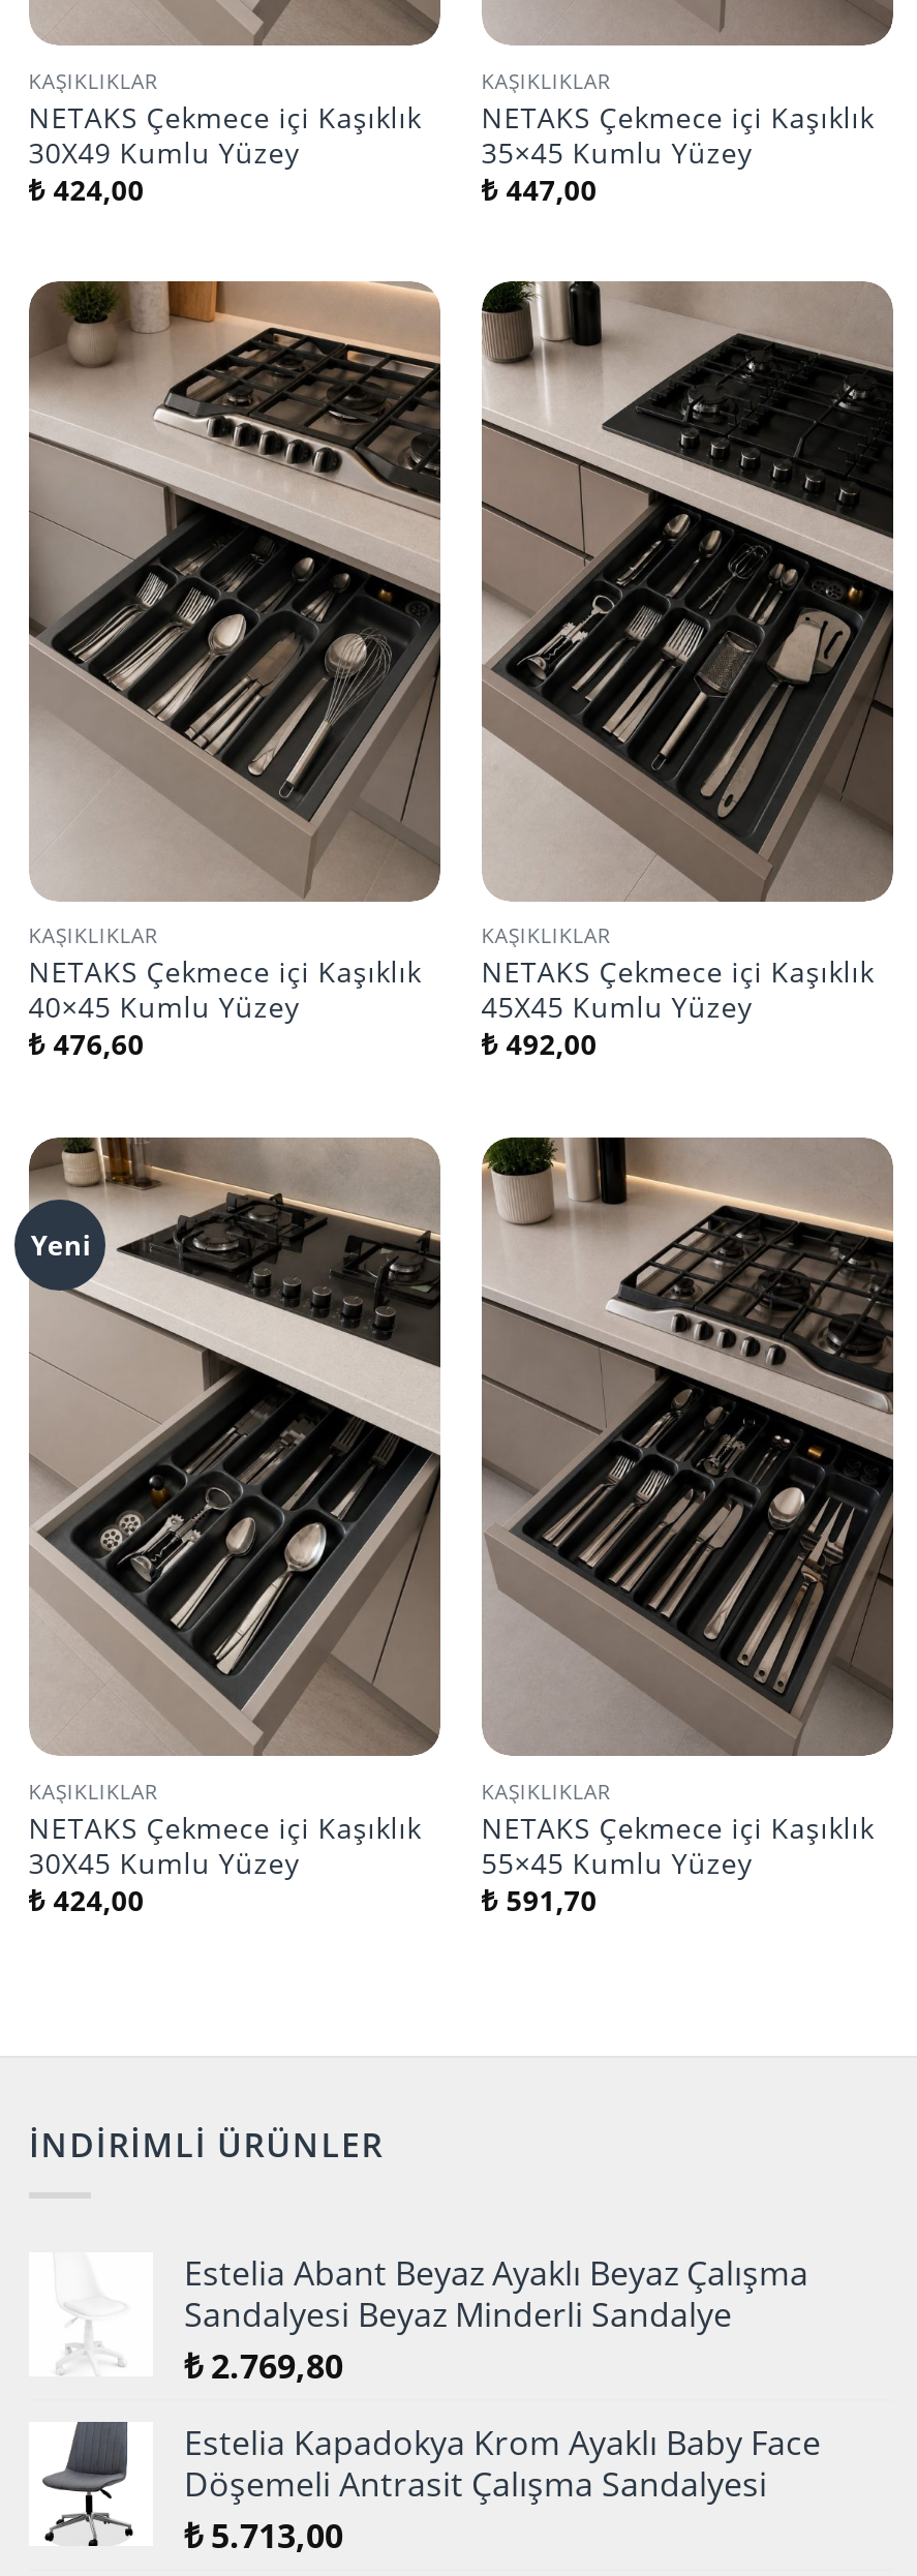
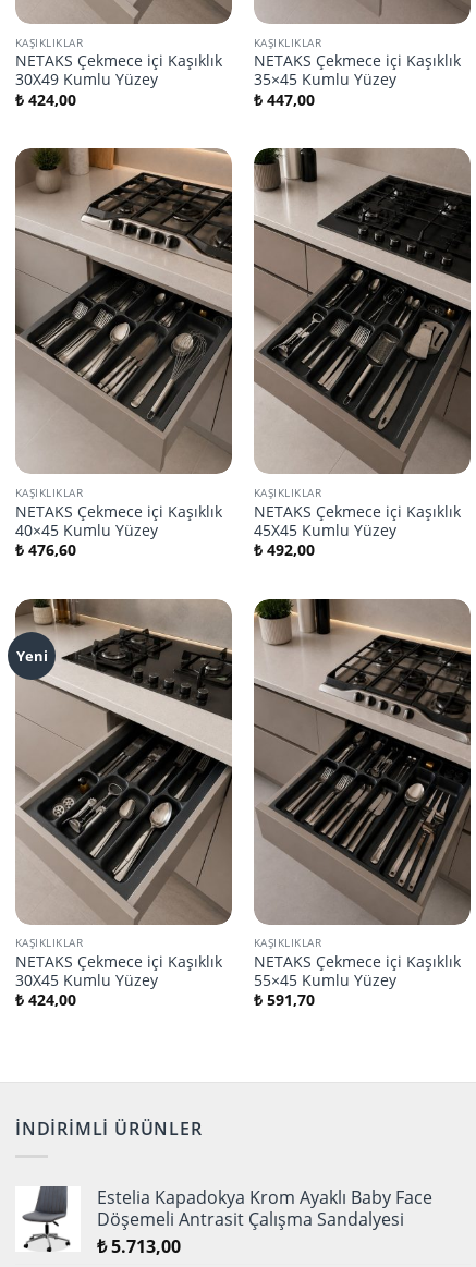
[184,2250,808,2389] Estelia Abant Beyaz Ayaklı Beyaz Çalışma | Sandalyesi Beyaz Minderli Sandalye | ₺ 2.769,80 -> none

